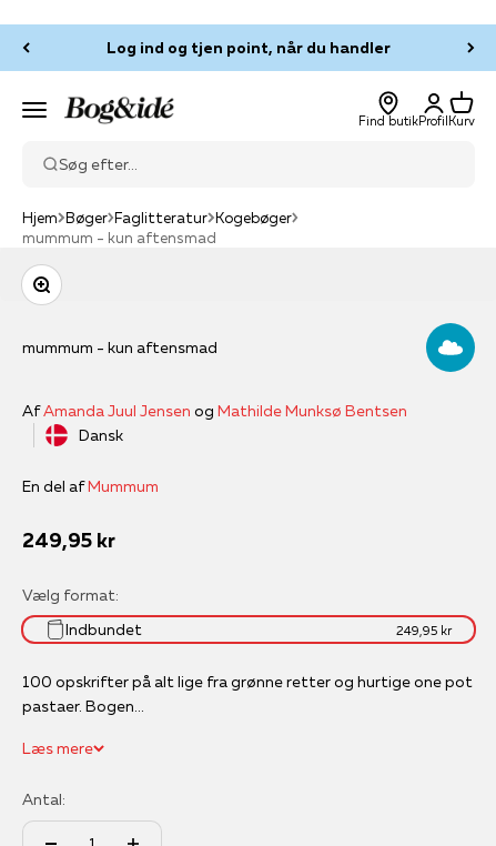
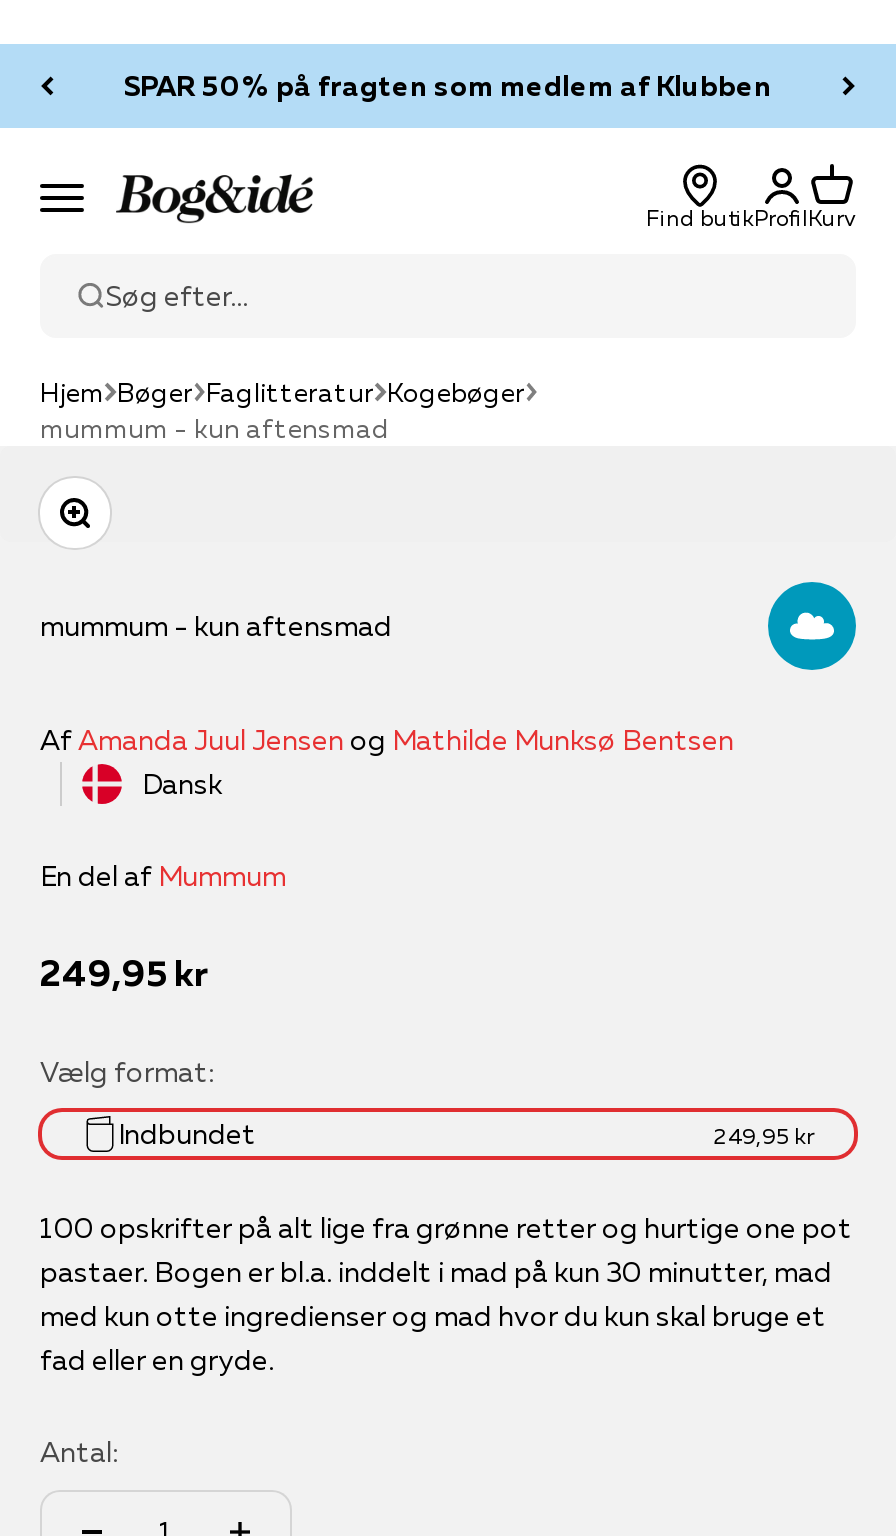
[107,38,391,58] Log ind og tjen point, når du handler -> [124,68,772,104] SPAR 50% på fragten som medlem af Klubben
[22,696,144,758] pastaer. Bogen... | Læs mere -> [40,1254,832,1378] pastaer. Bogen er bl.a. inddelt i mad på kun 30 minutter, mad | med kun otte ingredienser og mad hvor du kun skal bruge et | fad eller en gryde.

